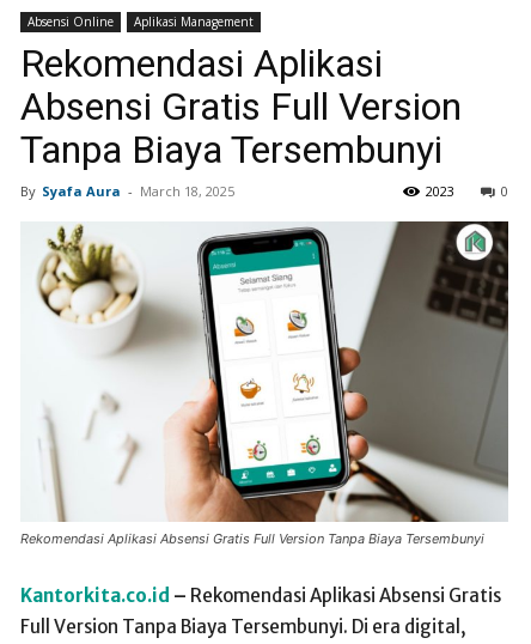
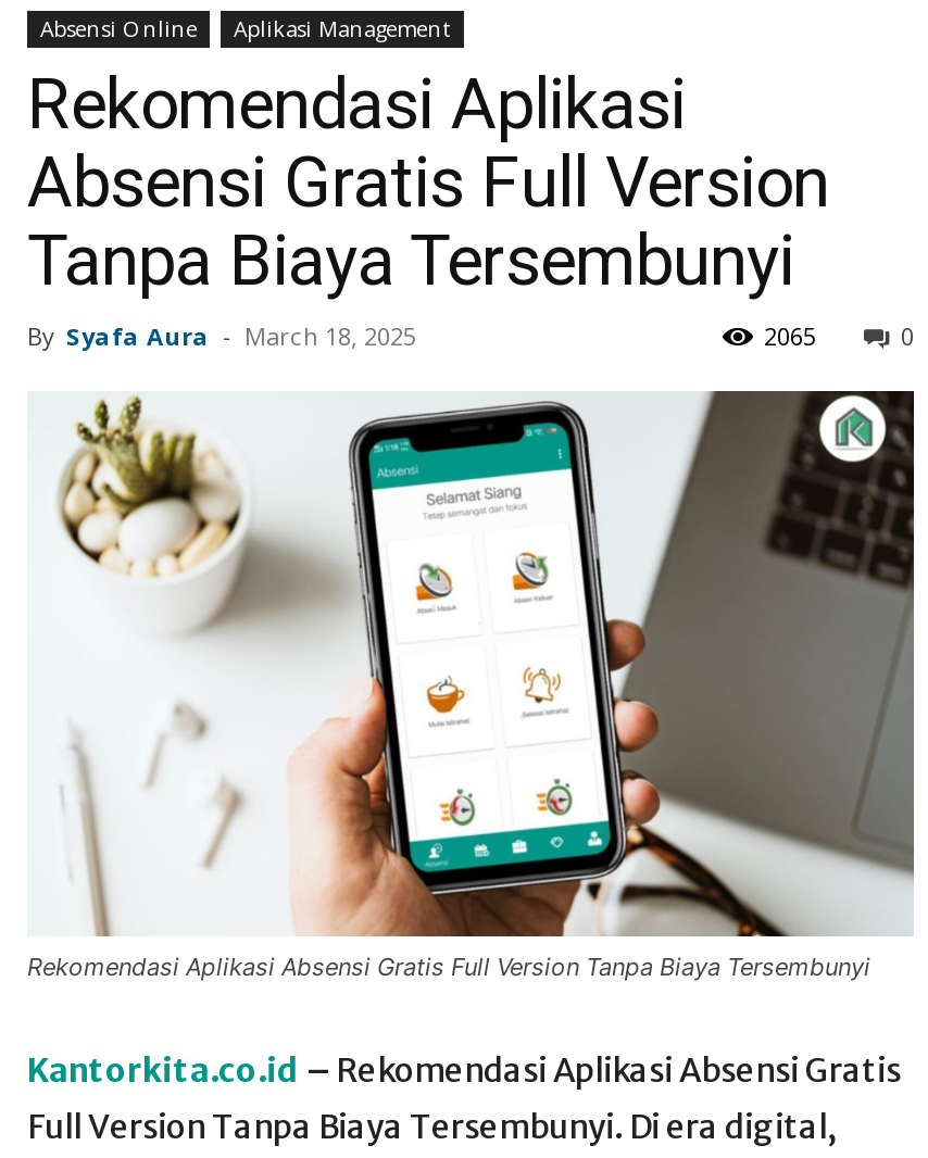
[426,182,454,200] 2023 -> [764,319,816,352] 2065

